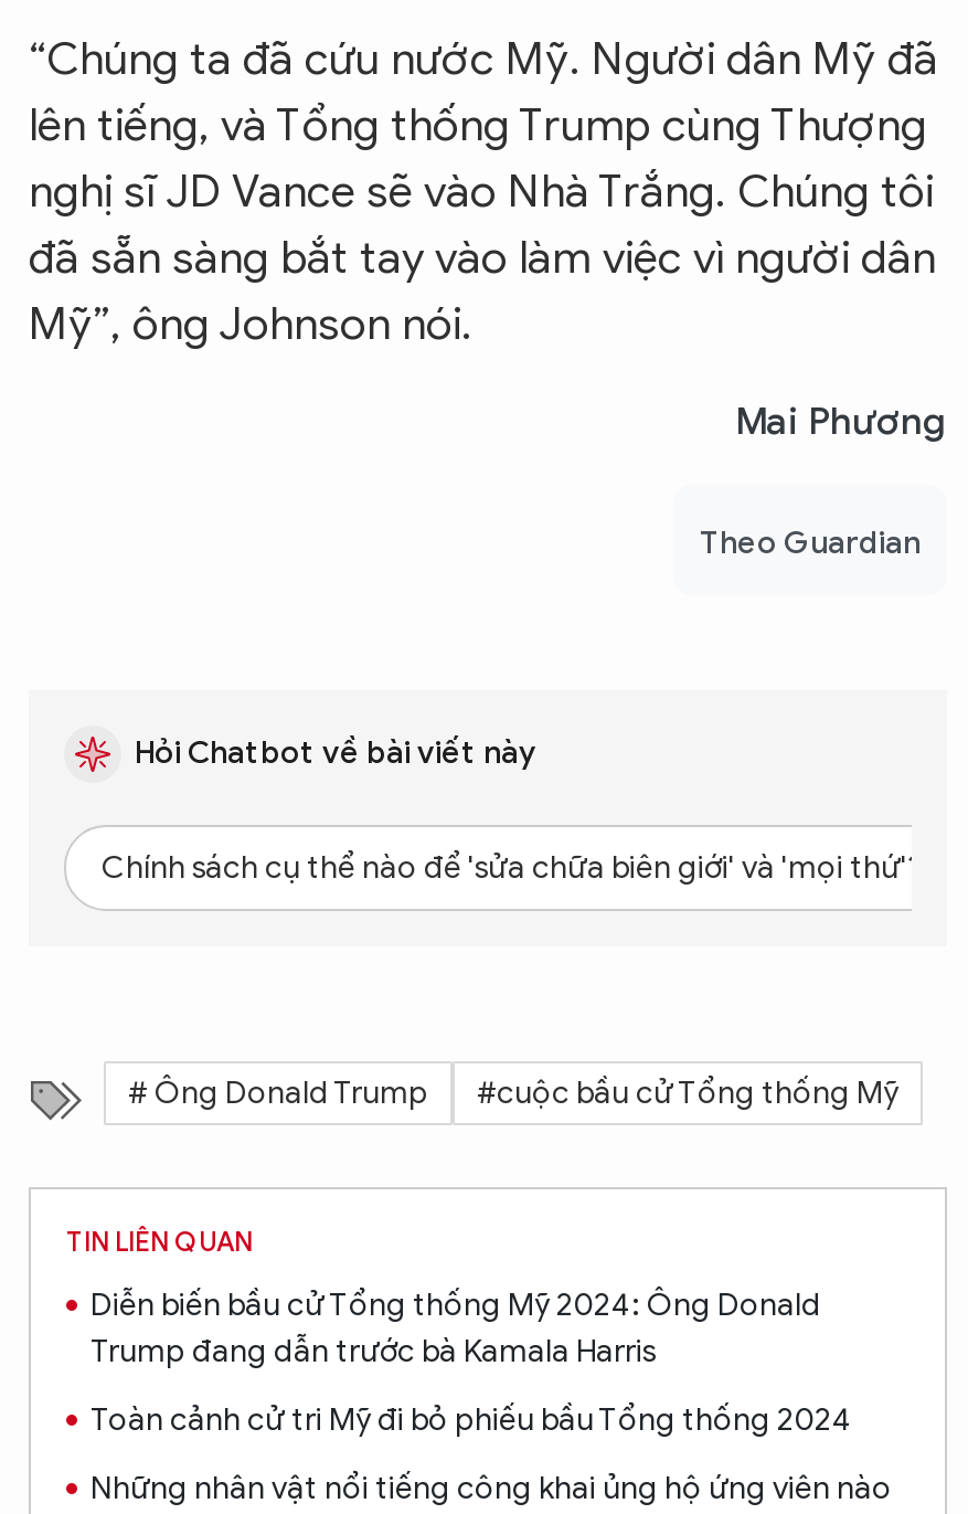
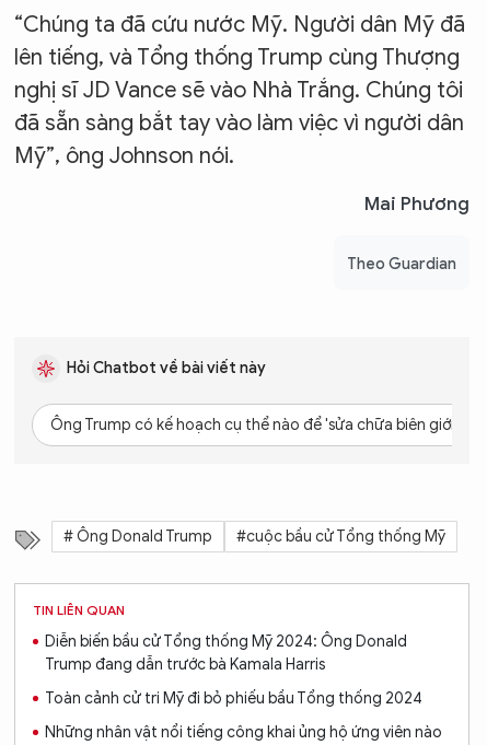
[102,849,925,887] Chính sách cụ thể nào để 'sửa chữa biên giới' và 'mọi thứ'? -> [50,416,466,434] Ông Trump có kế hoạch cụ thể nào để 'sửa chữa biên giới'?

